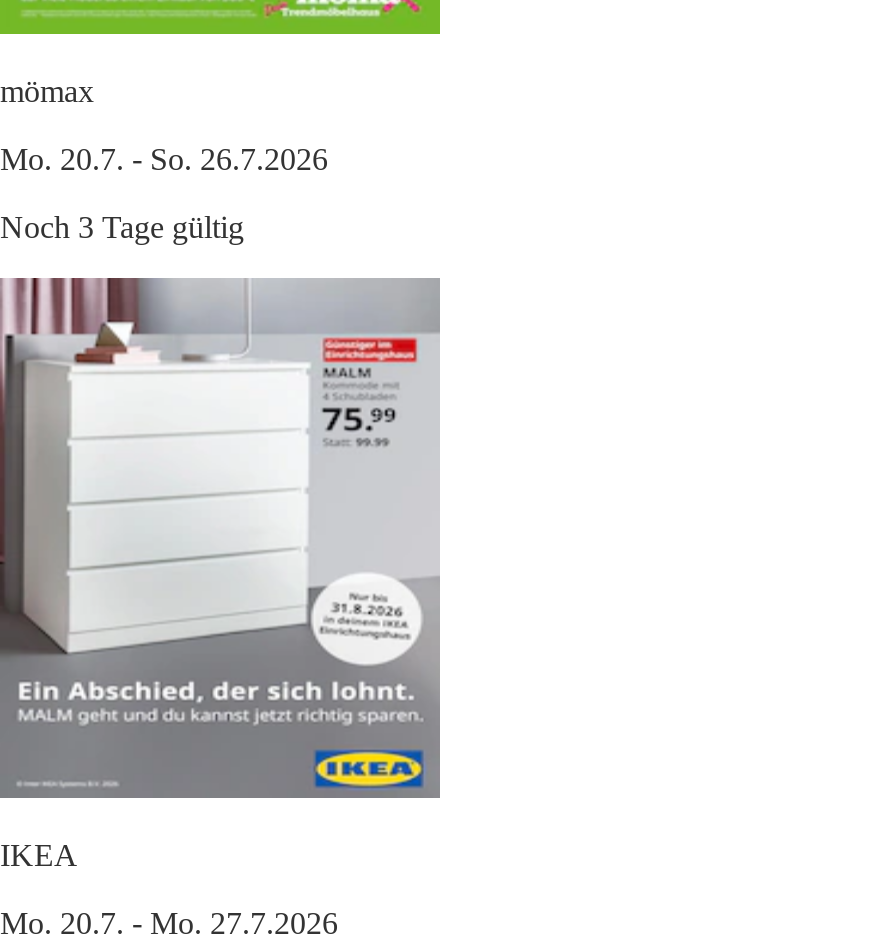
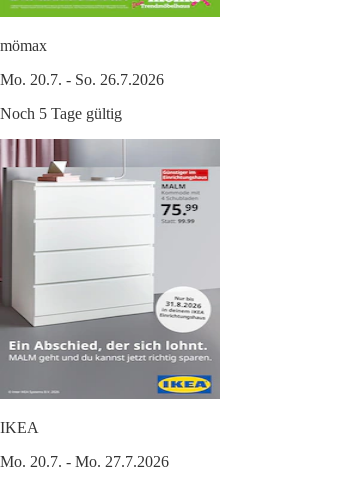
[0,210,244,244] Noch 3 Tage gültig -> [0,105,122,122] Noch 5 Tage gültig

